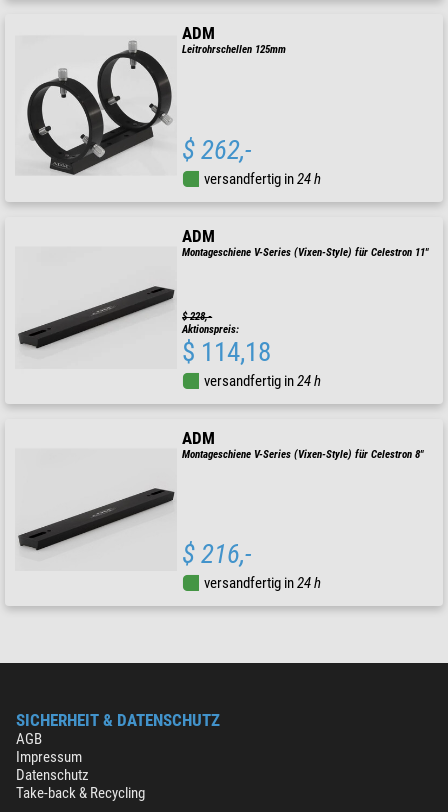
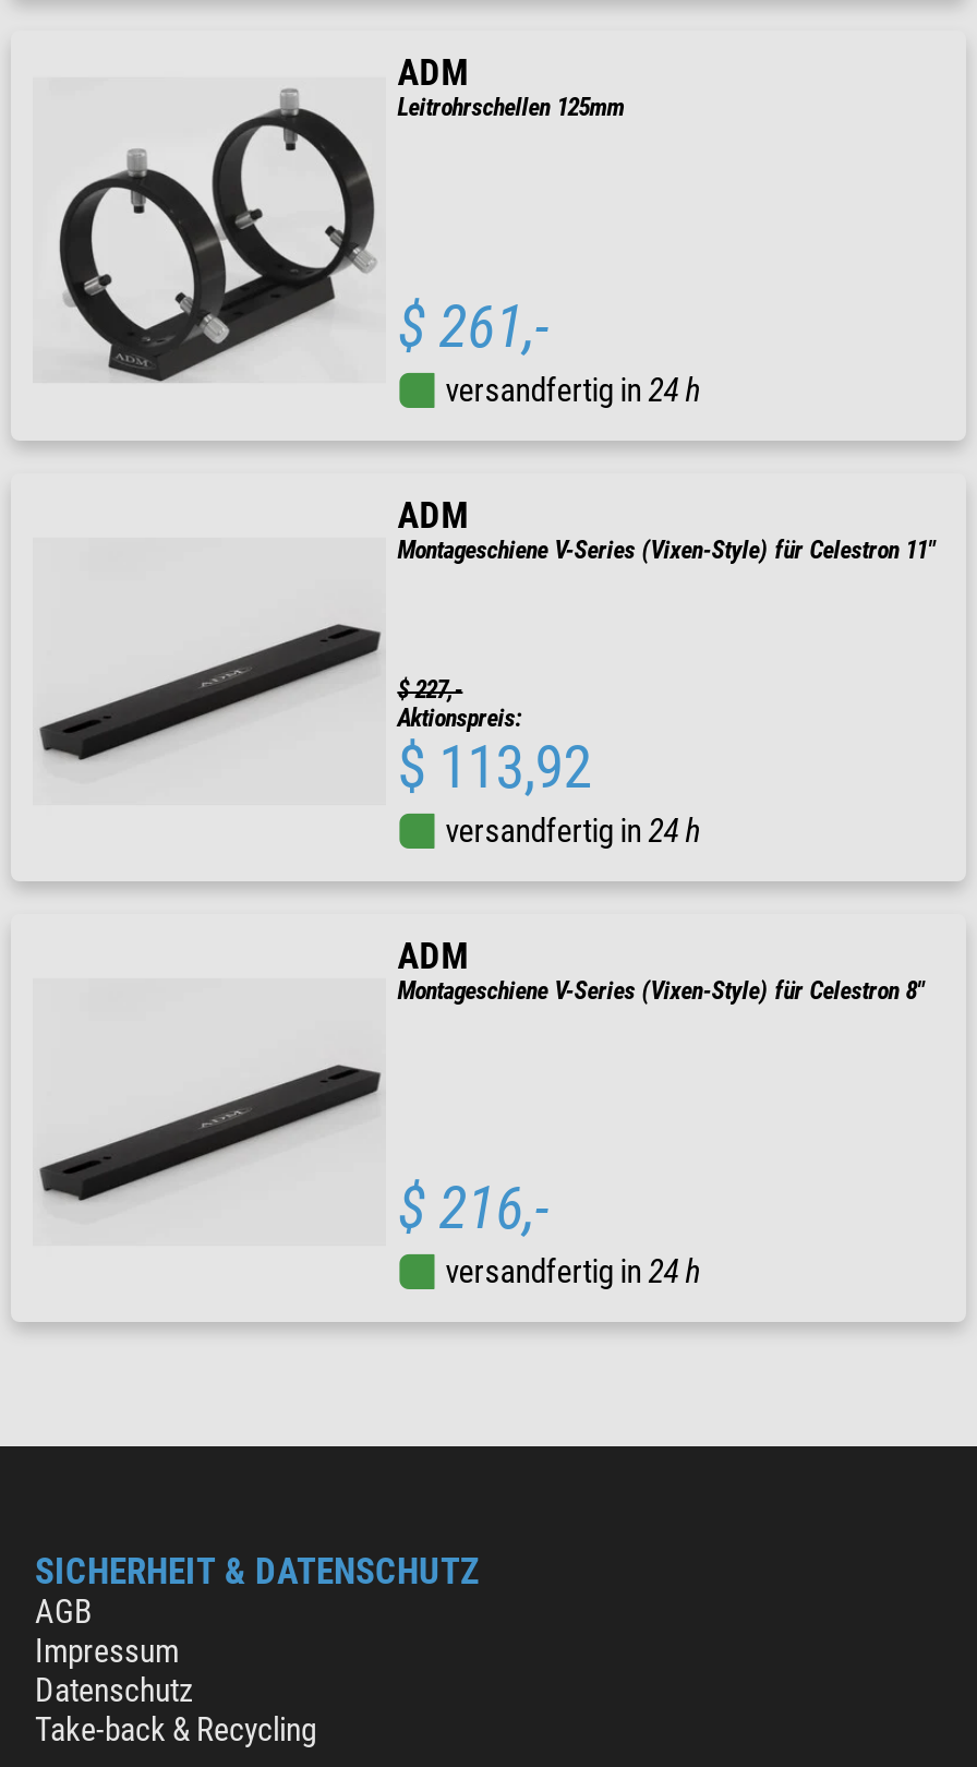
[182,133,252,165] $ 262,- -> [397,291,550,361] $ 261,-
[182,310,212,323] $ 228,- -> [397,676,463,704] $ 227,-
[182,336,271,368] $ 114,18 -> [397,732,591,802] $ 113,92

